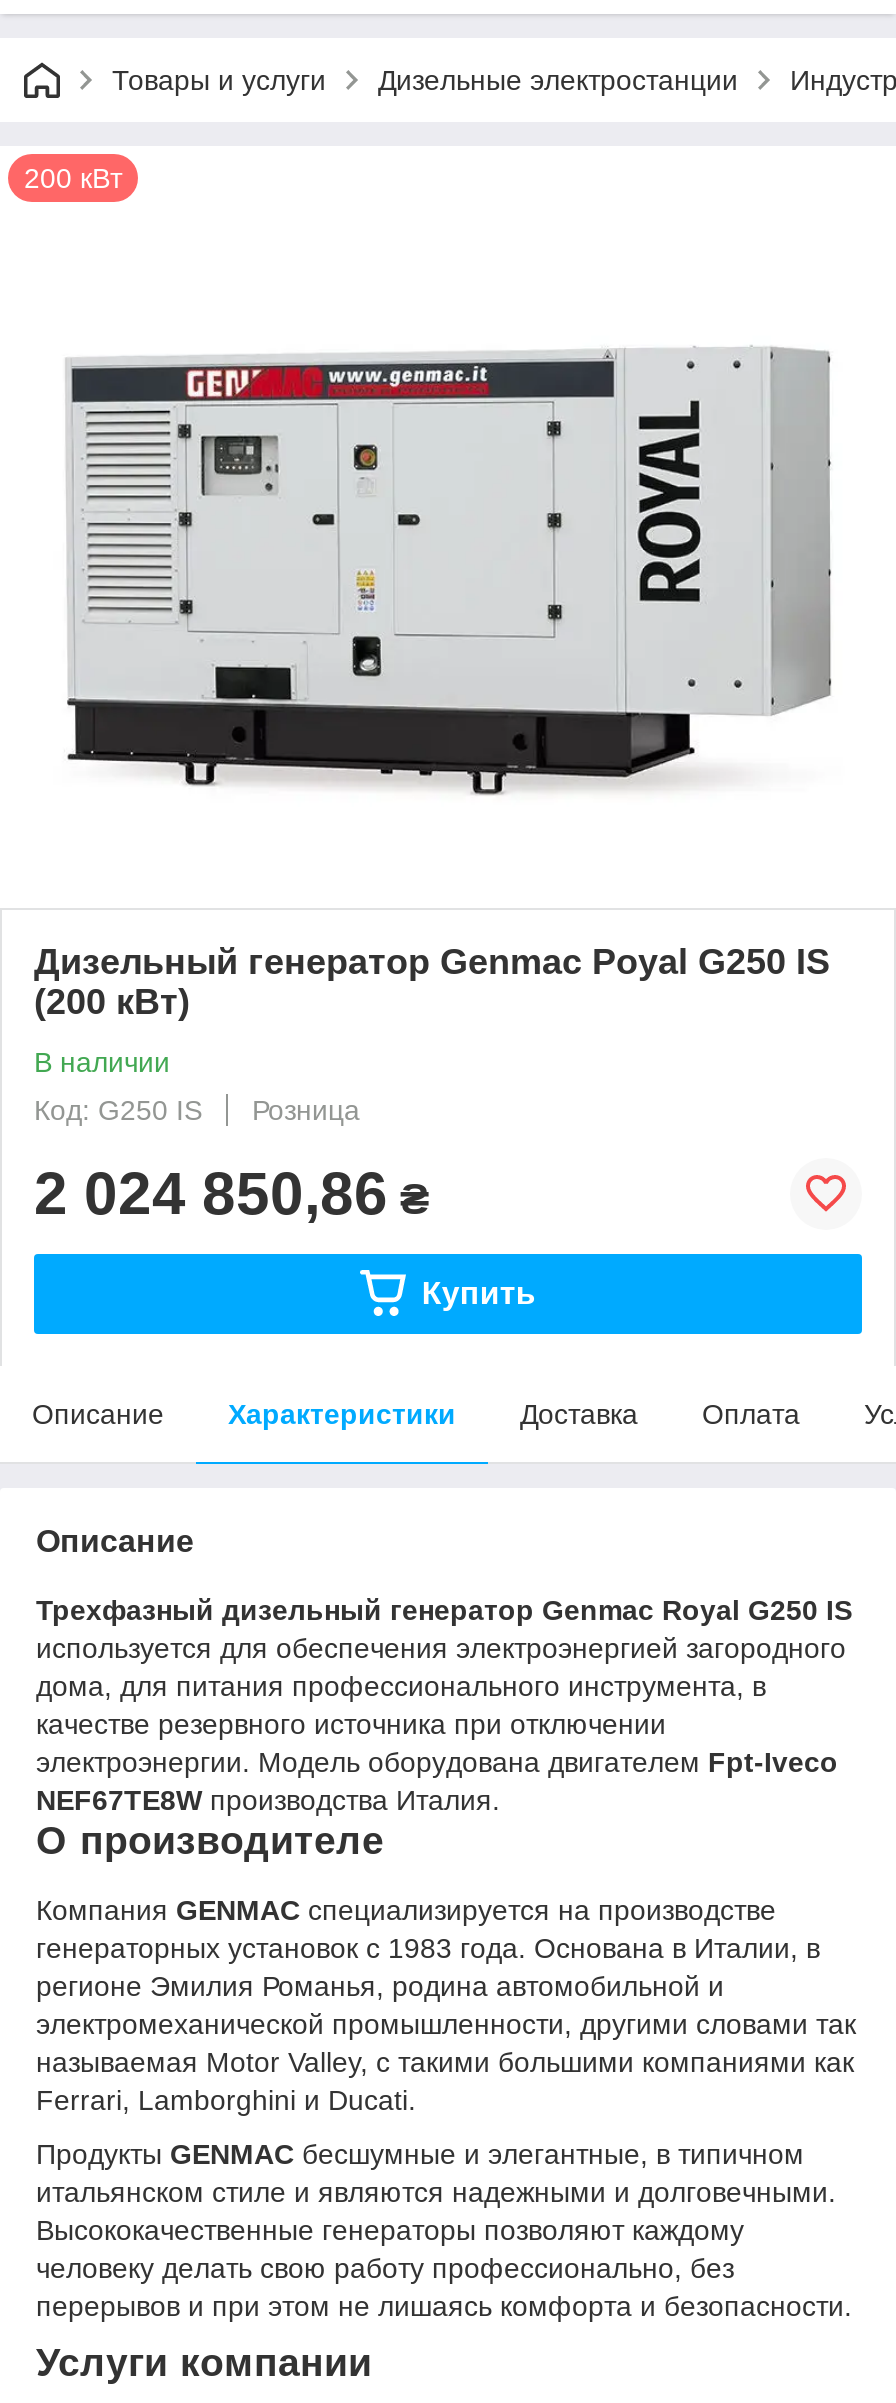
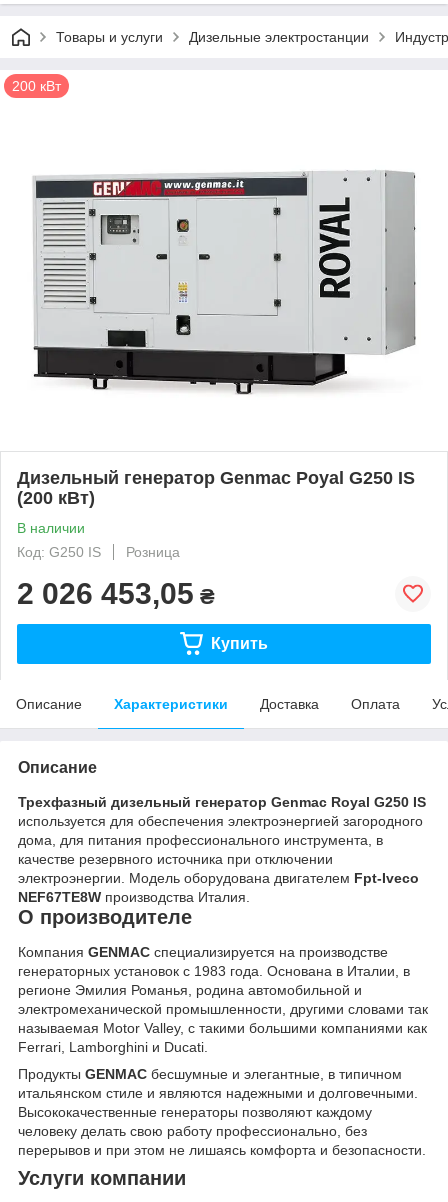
[34,1160,430,1226] 2 024 850,86 ₴ -> [17,577,215,610] 2 026 453,05 ₴

